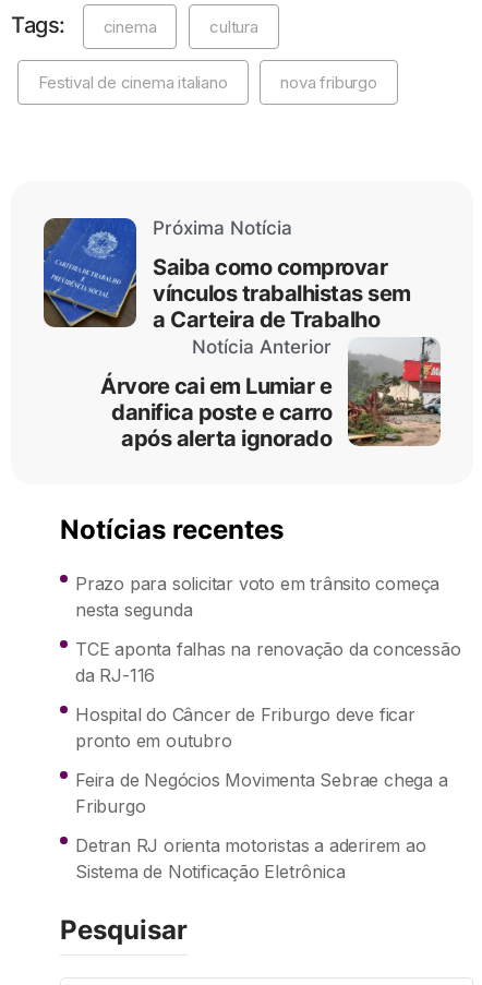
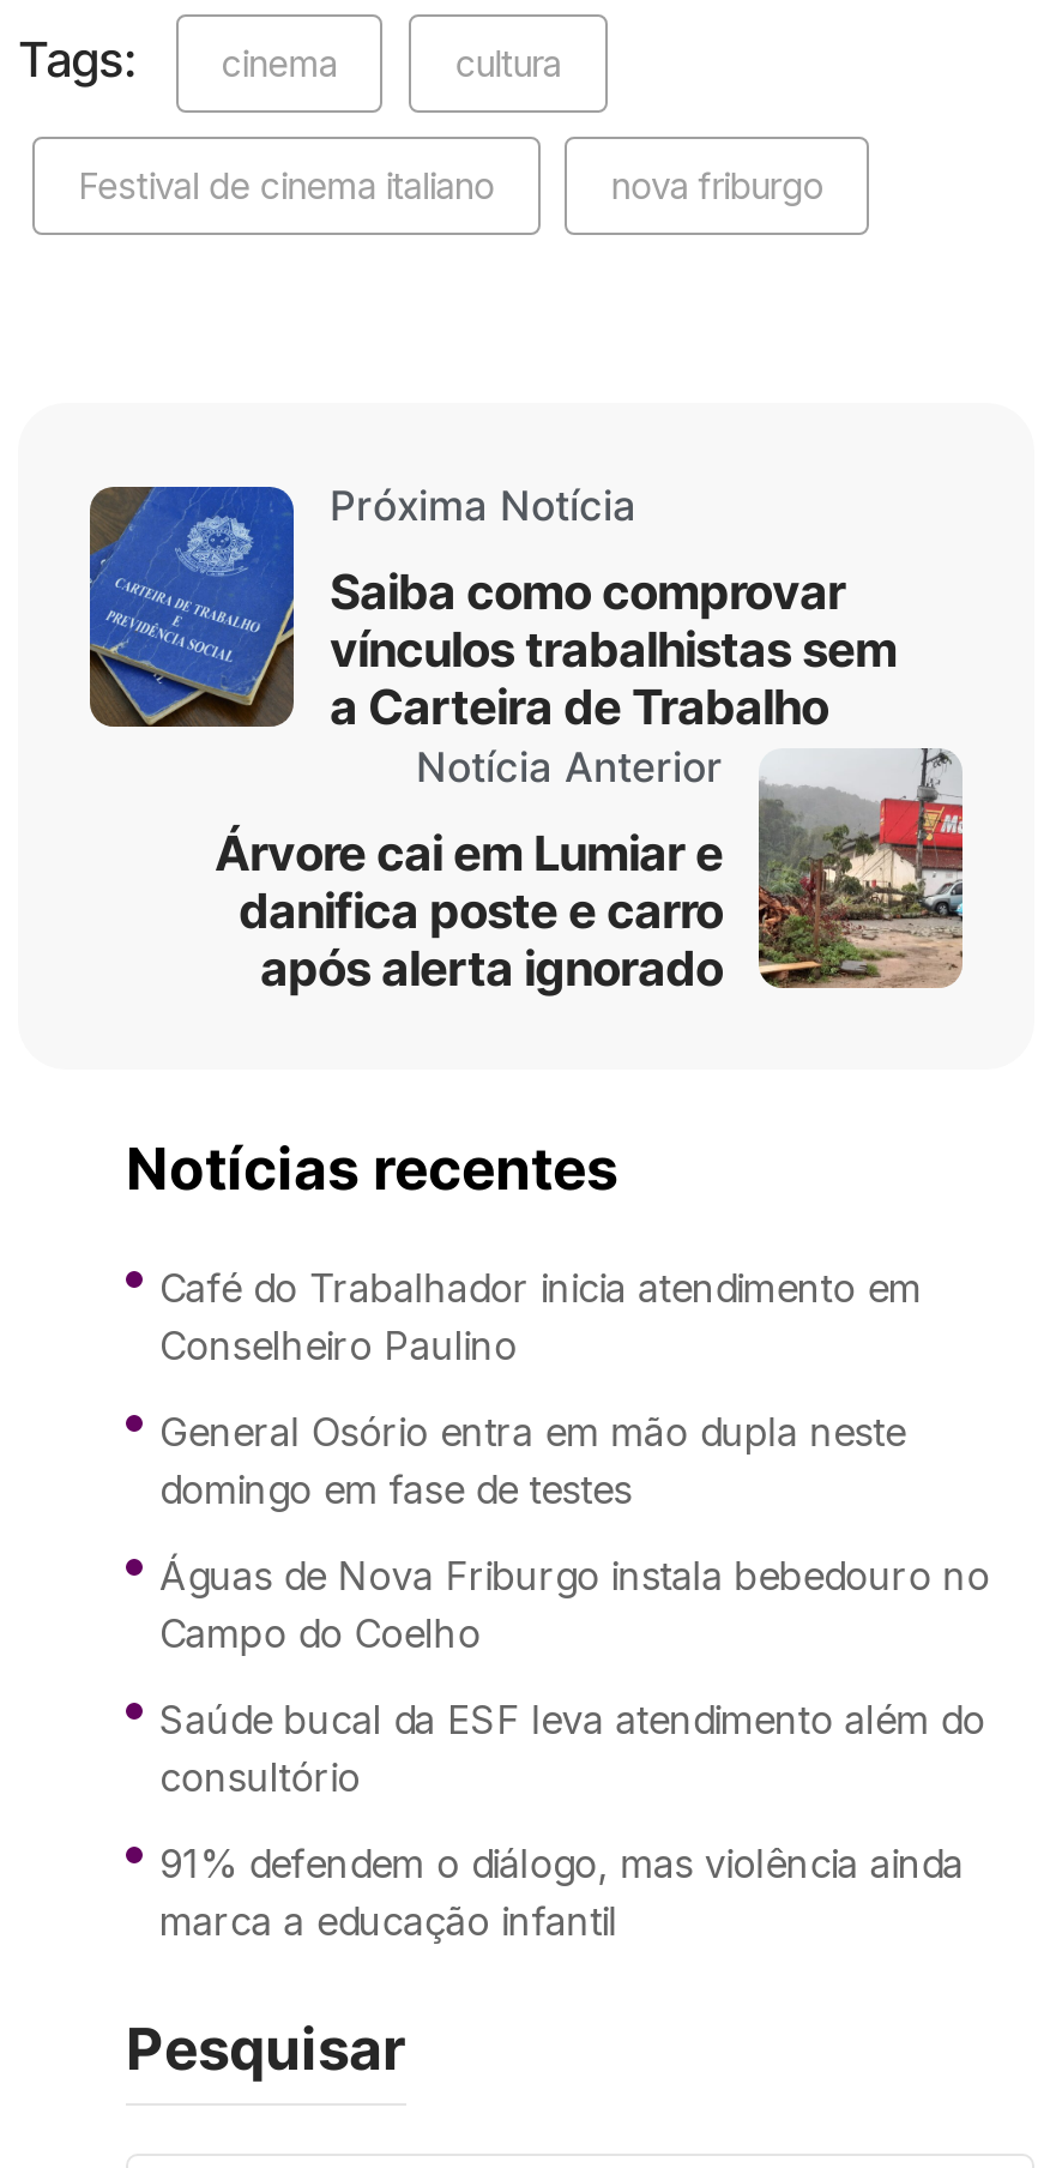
[75,573,440,621] Prazo para solicitar voto em trânsito começa | nesta segunda -> [159,1264,921,1369] Café do Trabalhador inicia atendimento em | Conselheiro Paulino
[75,638,461,686] TCE aponta falhas na renovação da concessão | da RJ-116 -> [159,1408,905,1513] General Osório entra em mão dupla neste | domingo em fase de testes
[75,703,415,751] Hospital do Câncer de Friburgo deve ficar | pronto em outubro -> [159,1551,990,1657] Águas de Nova Friburgo instala bebedouro no | Campo do Coelho
[75,769,448,817] Feira de Negócios Movimenta Sebrae chega a | Friburgo -> [159,1695,985,1801] Saúde bucal da ESF leva atendimento além do | consultório
[75,834,426,882] Detran RJ orienta motoristas a aderirem ao | Sistema de Notificação Eletrônica -> [159,1839,963,1945] 91% defendem o diálogo, mas violência ainda | marca a educação infantil

